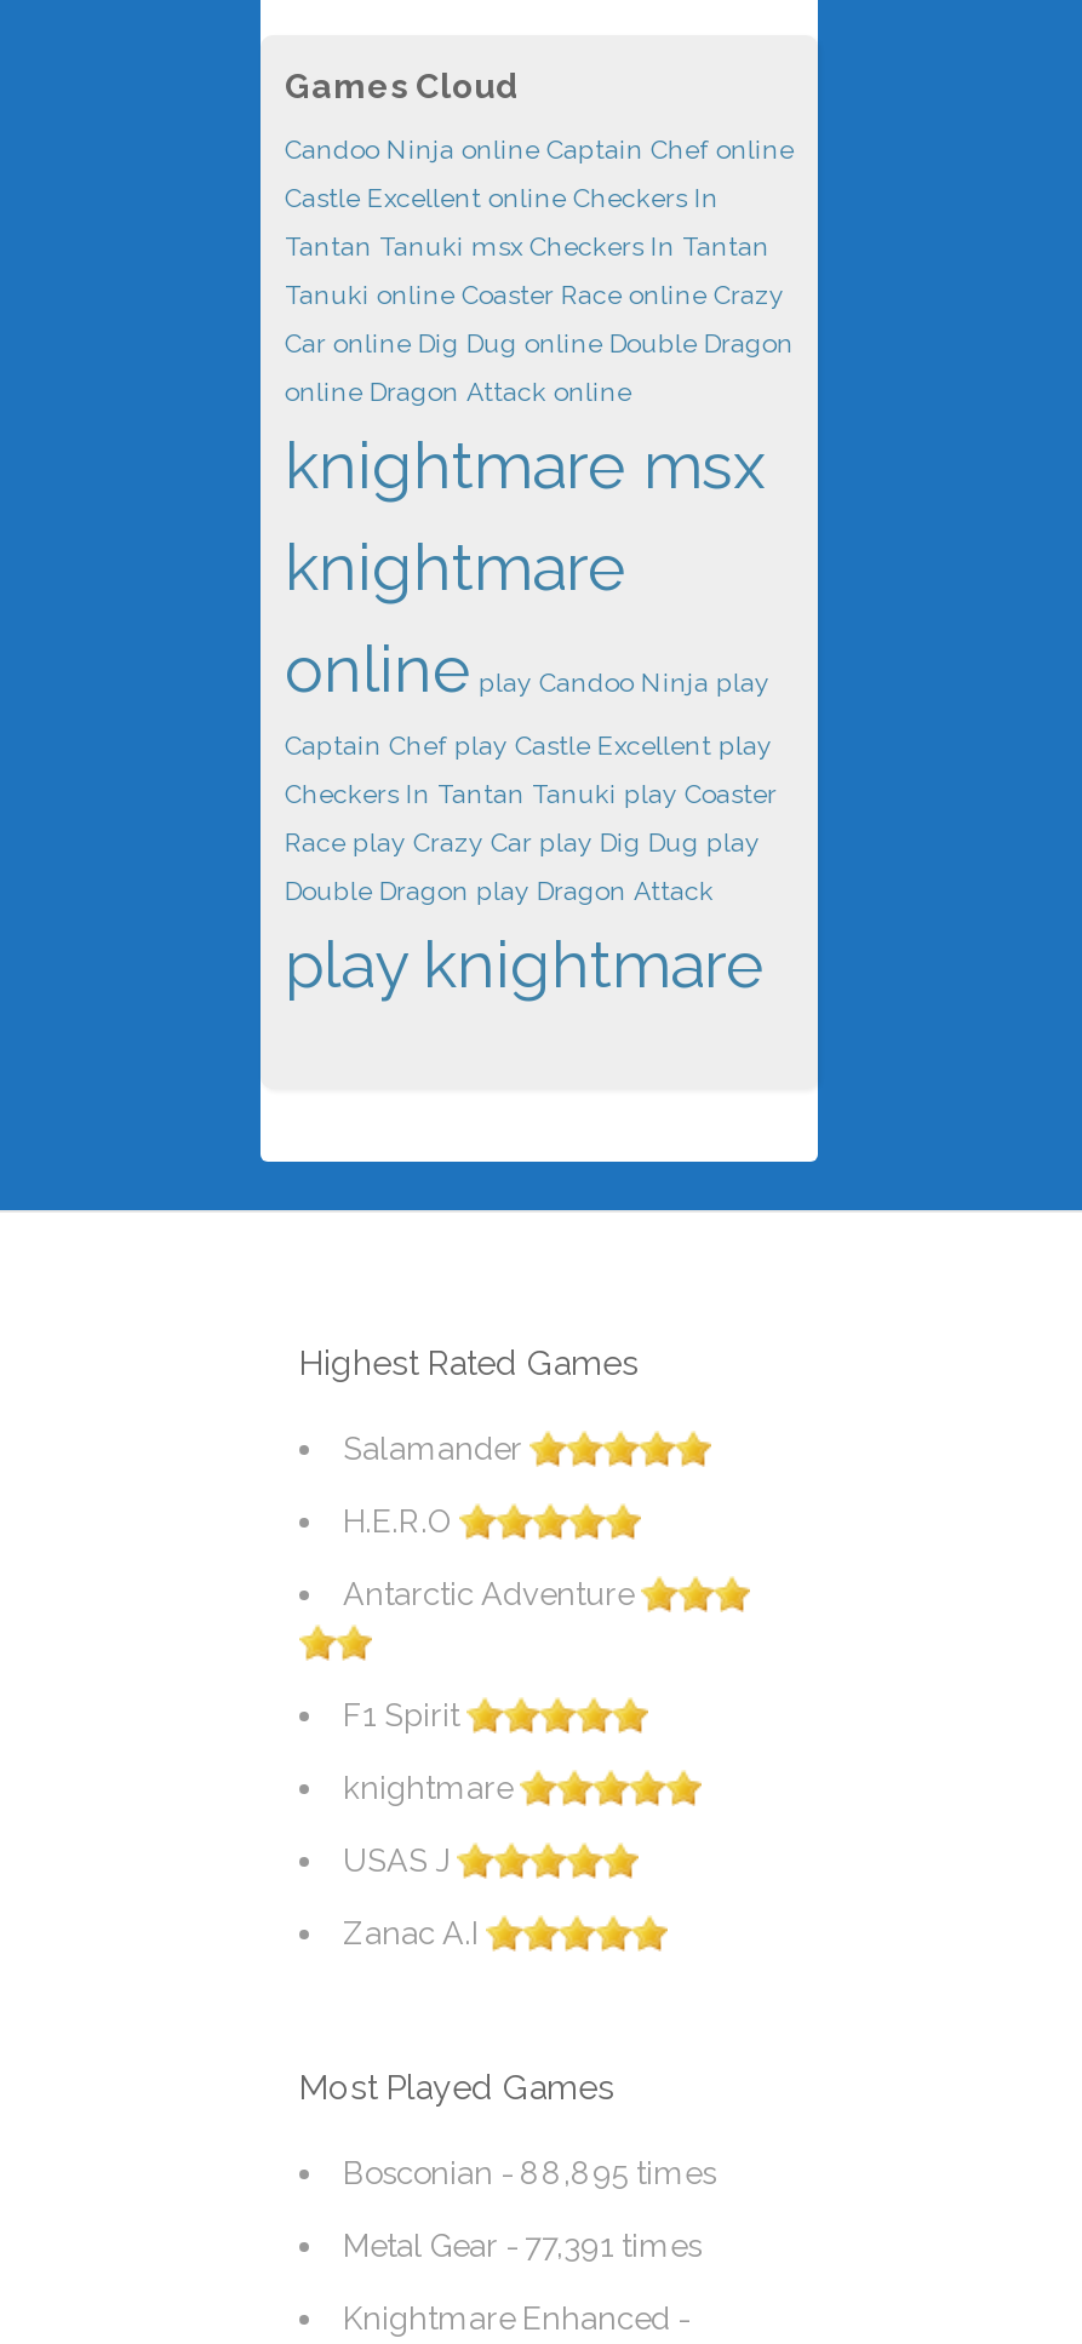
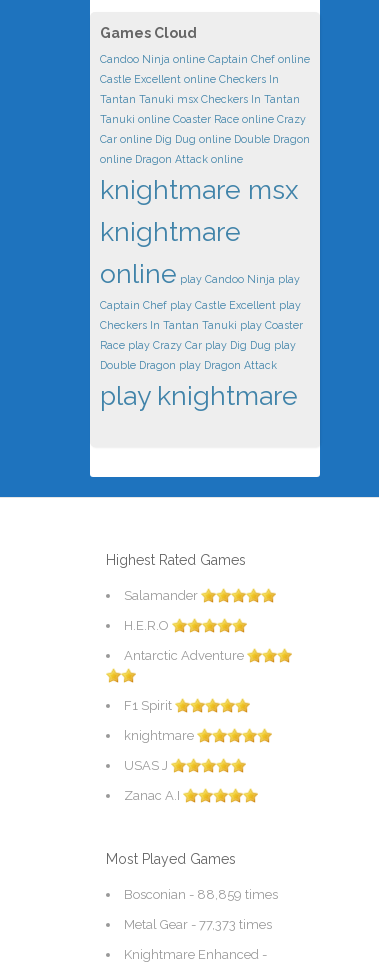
[343,2156,716,2192] Bosconian - 88,895 times -> [124,887,278,902] Bosconian - 88,859 times
[343,2228,702,2265] Metal Gear - 77,391 times -> [124,917,272,932] Metal Gear - 77,373 times

